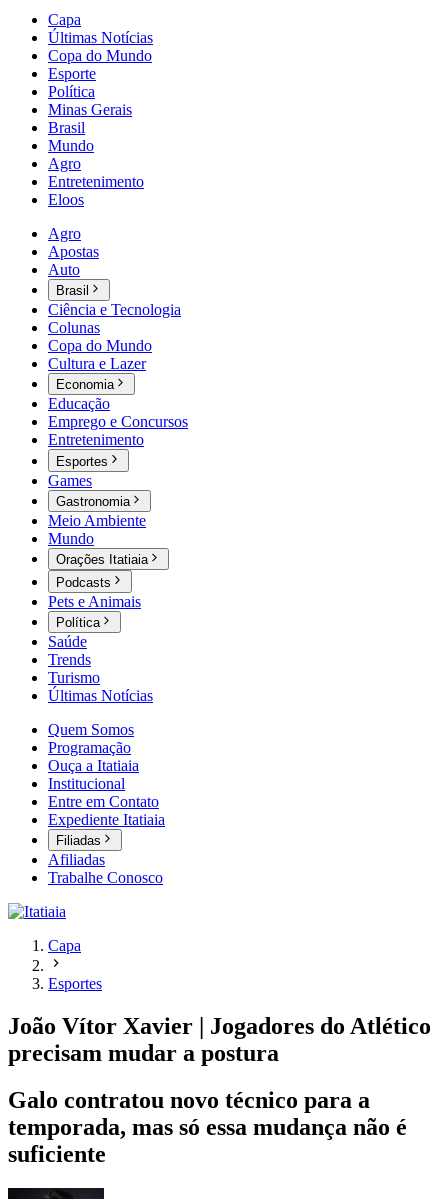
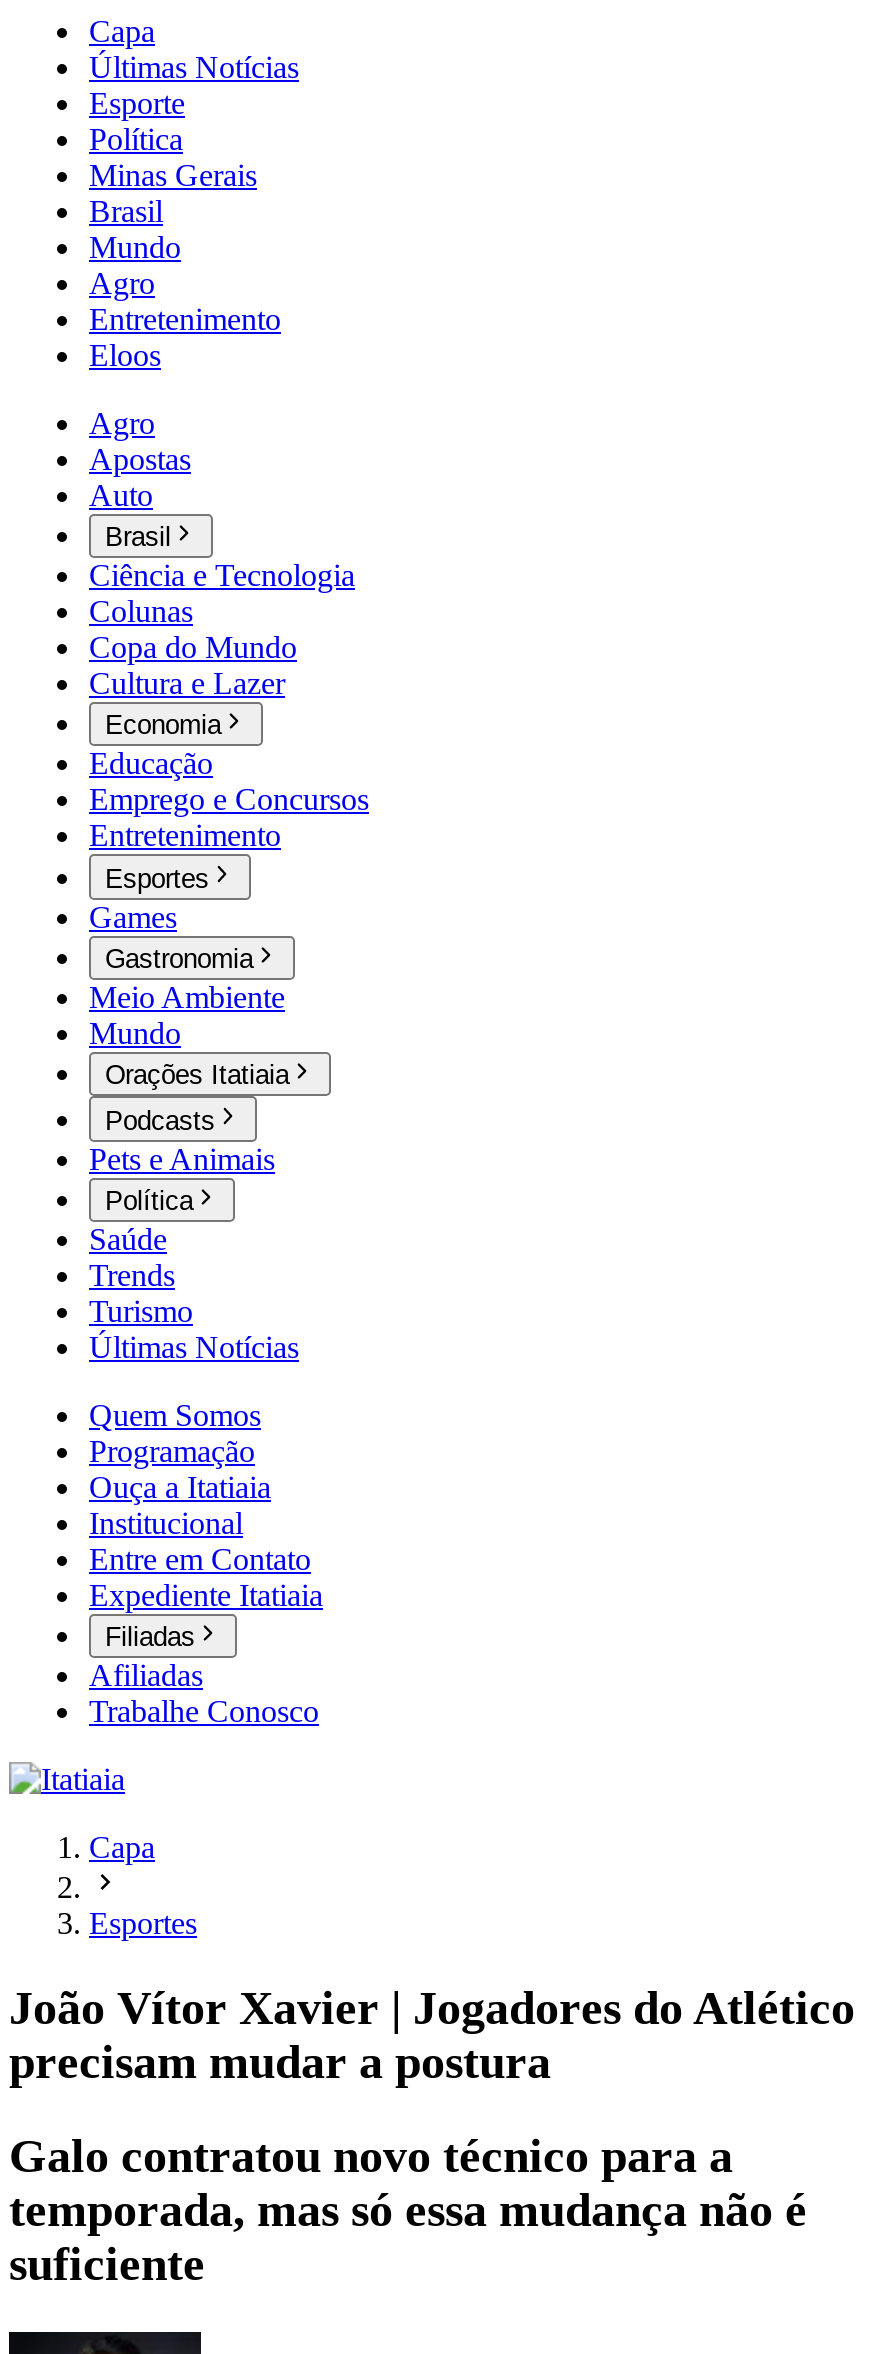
[48,47,152,64] Copa do Mundo -> none

